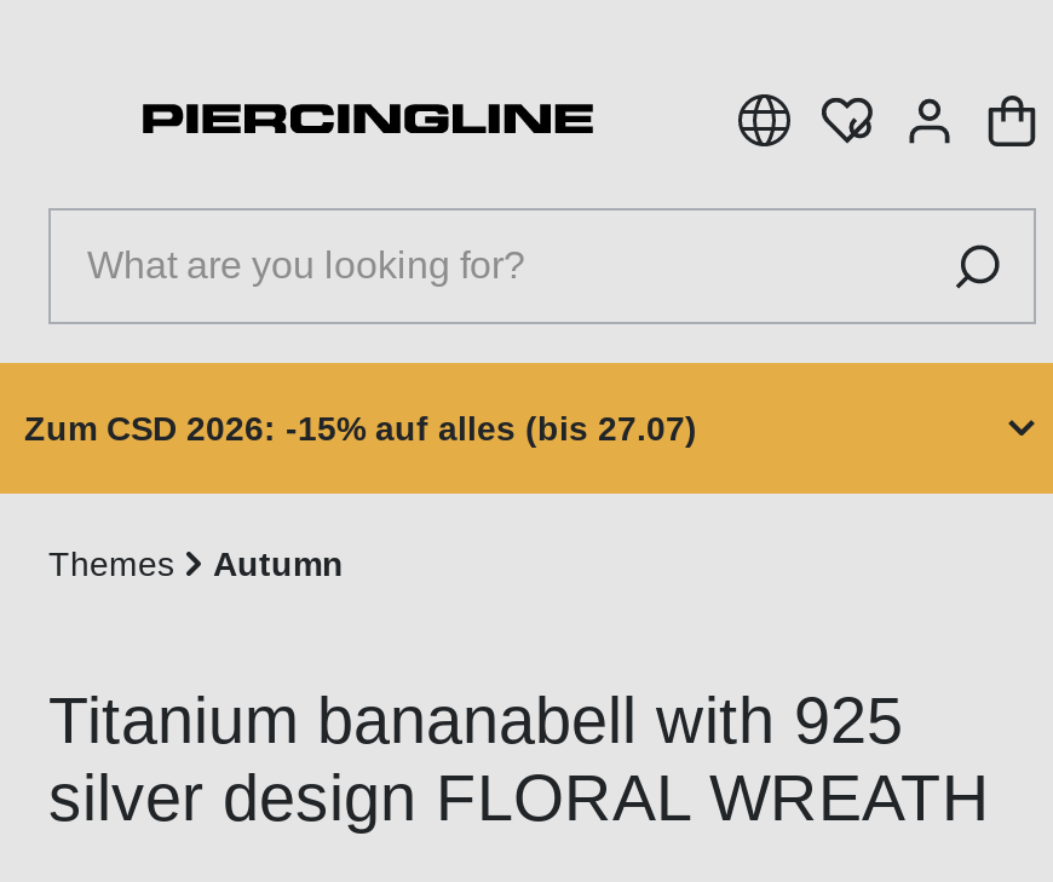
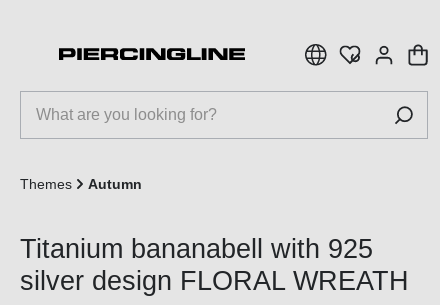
[24,409,697,448] Zum CSD 2026: -15% auf alles (bis 27.07) -> none

